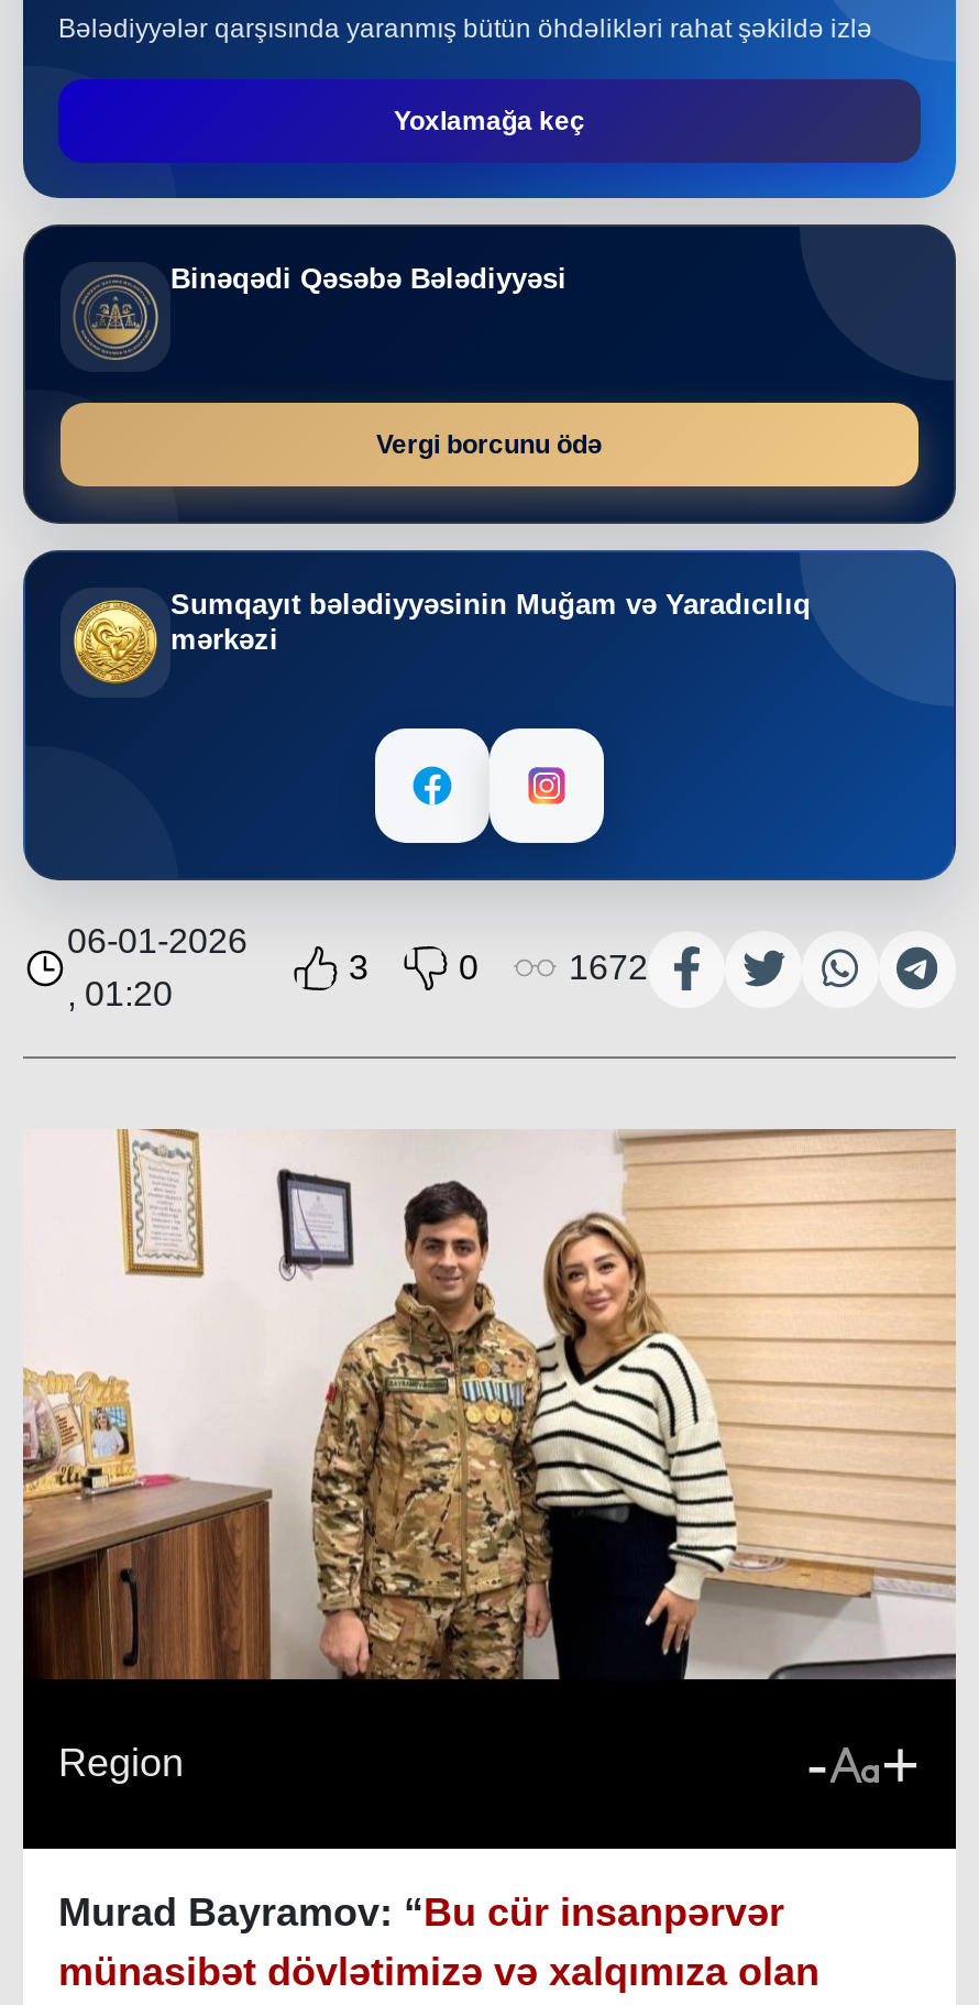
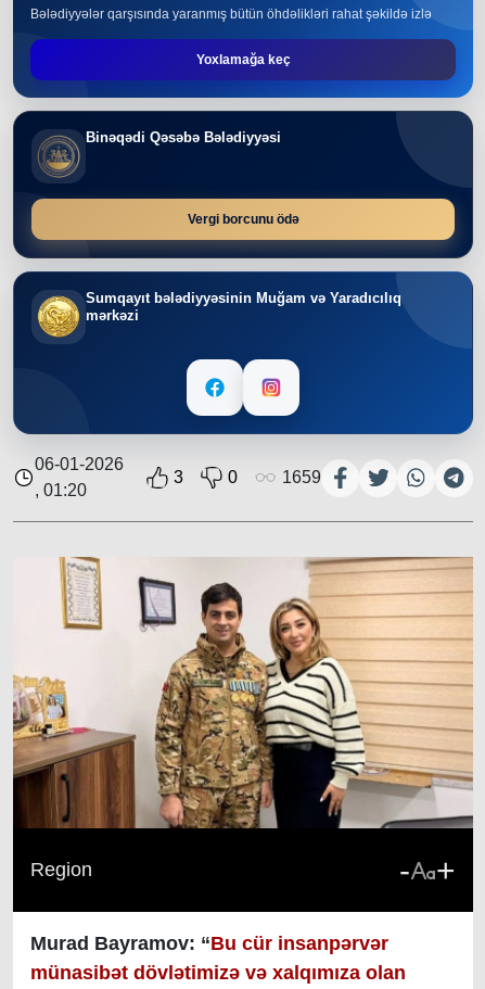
[569,949,648,986] 1672 -> [282,468,321,486] 1659

